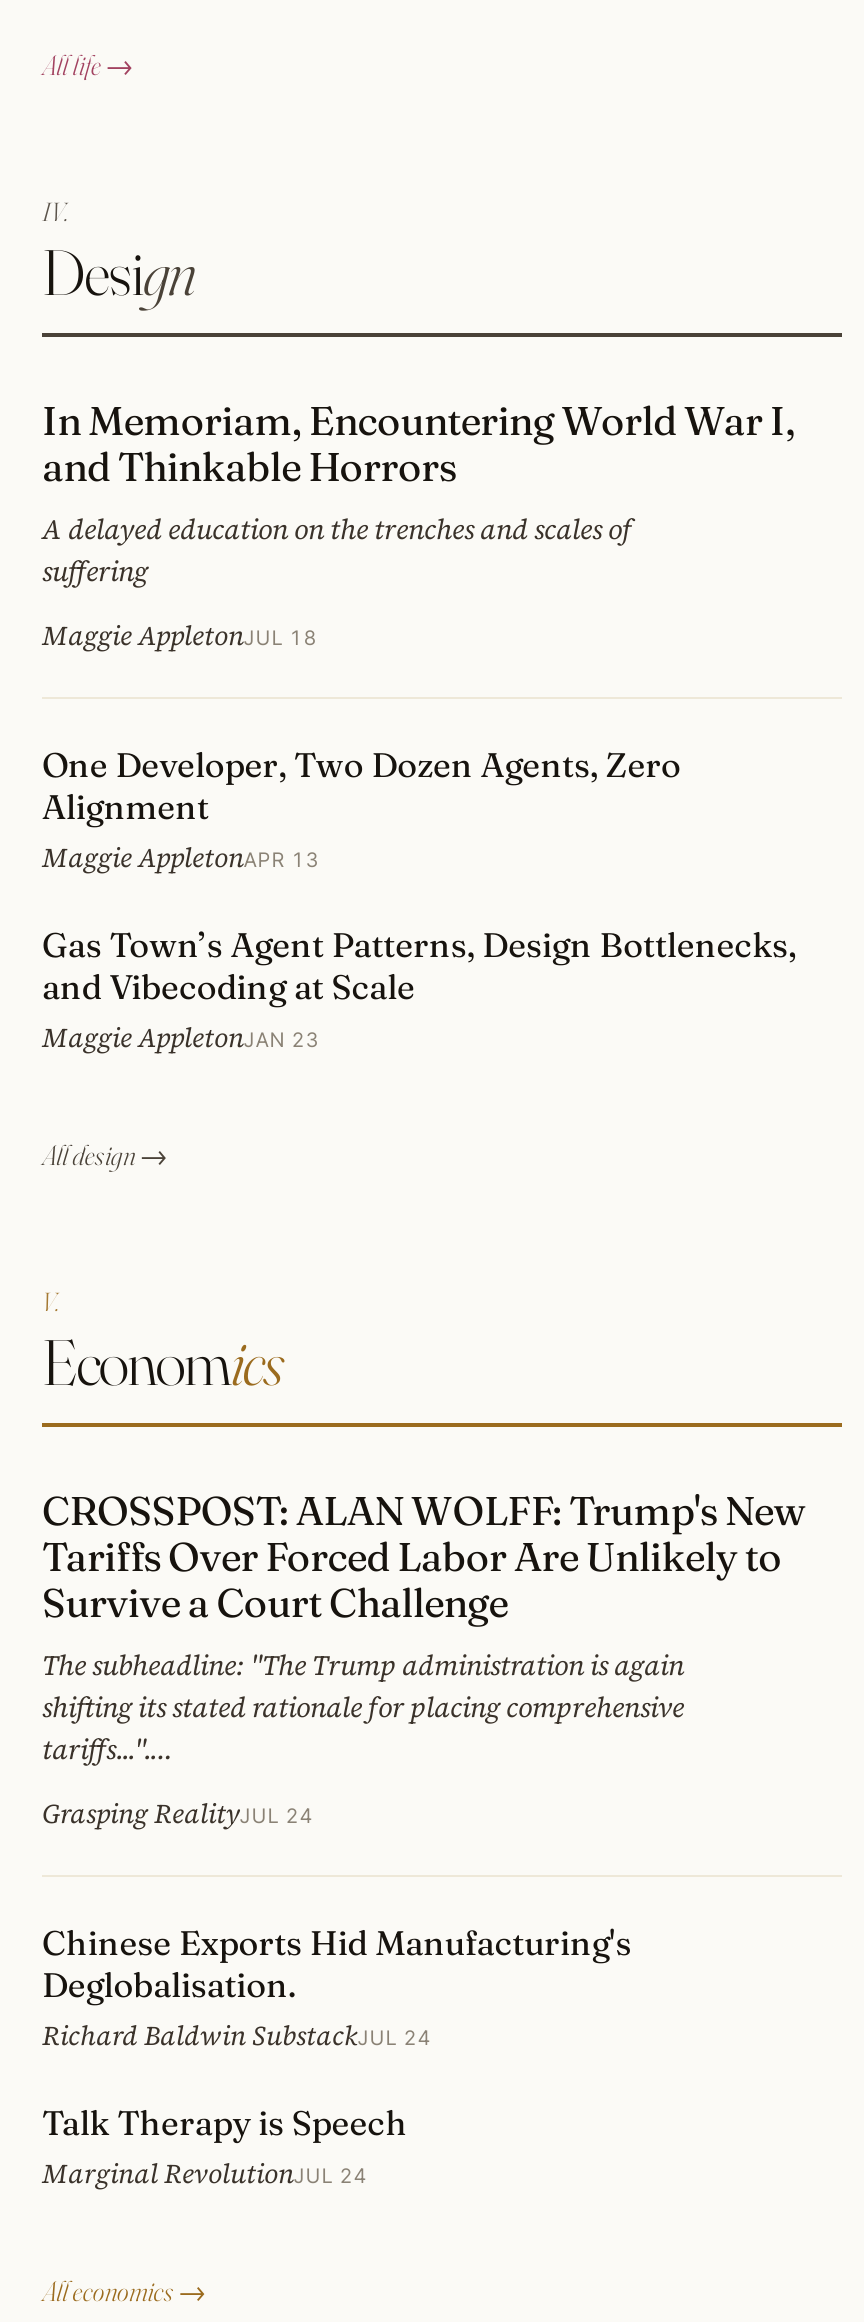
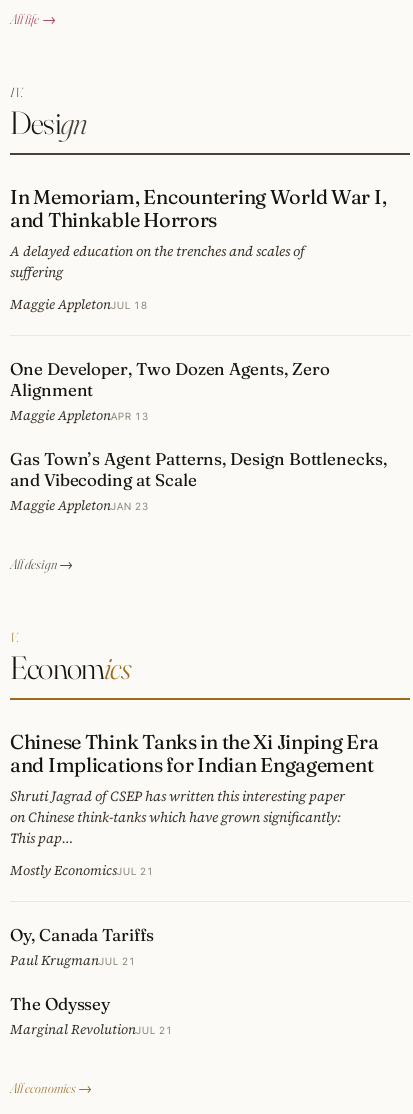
[42,1485,805,1769] CROSSPOST: ALAN WOLFF: Trump's New | Tariffs Over Forced Labor Are Unlikely to | Survive a Court Challenge | The subheadline: "The Trump administration is again | shifting its stated rationale for placing comprehensive | tariffs...".… -> [10,729,378,848] Chinese Think Tanks in the Xi Jinping Era | and Implications for Indian Engagement | Shruti Jagrad of CSEP has written this interesting paper | on Chinese think-tanks which have grown significantly: | This pap…
[42,1795,314,1833] Grasping RealityJUL 24 -> [10,861,154,880] Mostly EconomicsJUL 21
[42,1921,631,2055] Chinese Exports Hid Manufacturing's | Deglobalisation. | Richard Baldwin SubstackJUL 24 -> [10,924,154,970] Oy, Canada Tariffs | Paul KrugmanJUL 21
[42,2101,407,2193] Talk Therapy is Speech | Marginal RevolutionJUL 24 -> [10,993,173,1039] The Odyssey | Marginal RevolutionJUL 21

